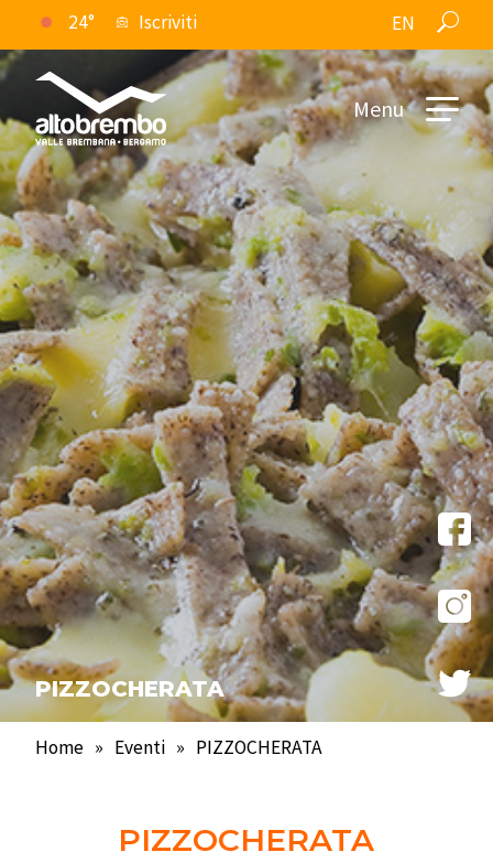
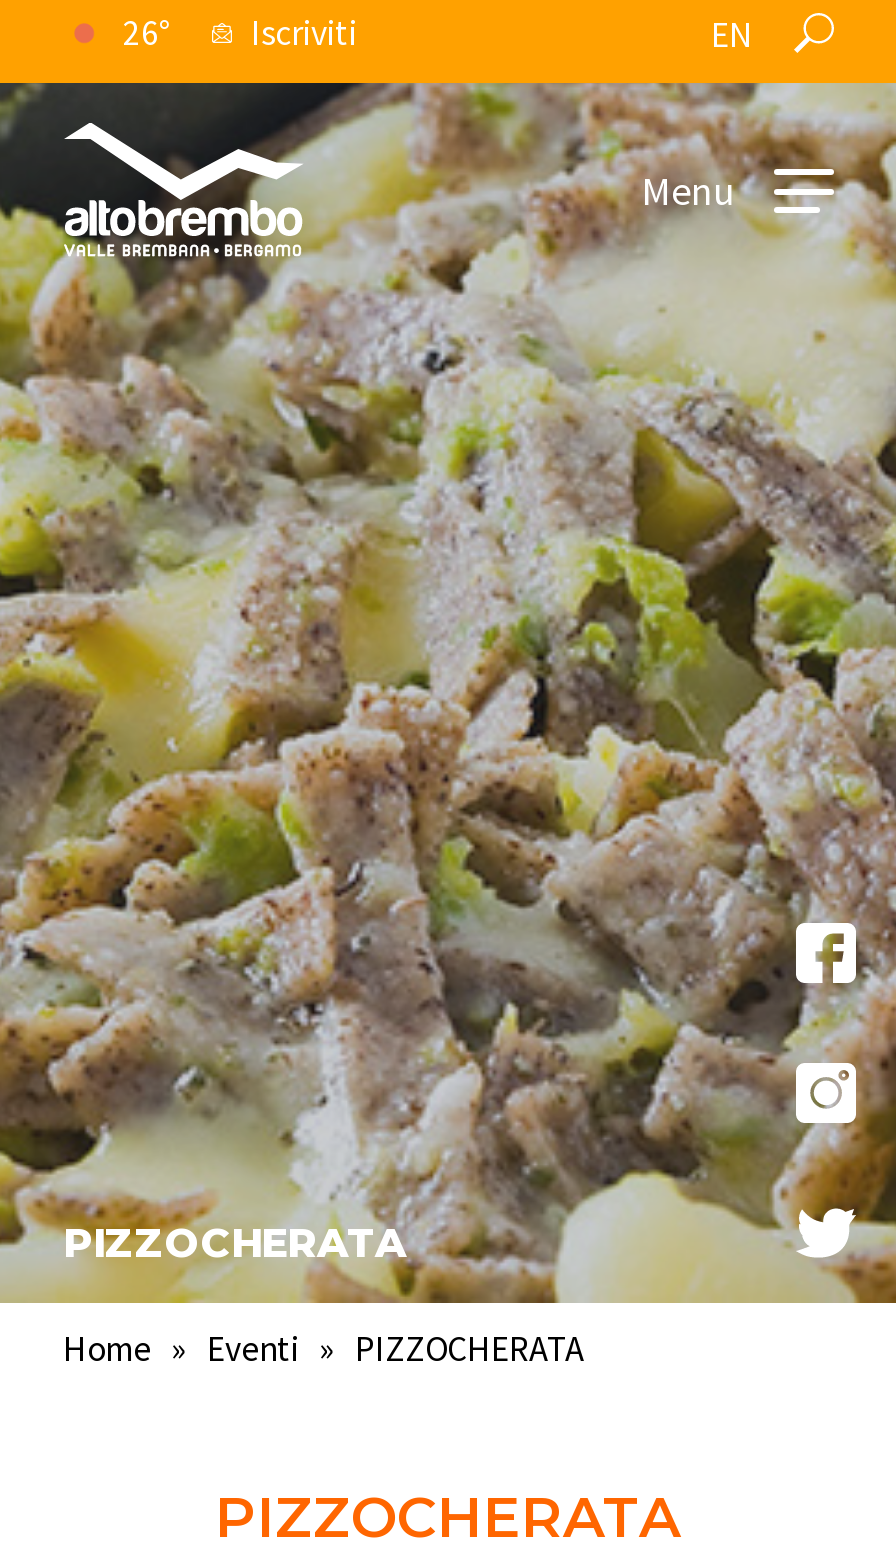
[68,10,196,34] 24° Iscriviti -> [123,11,357,55] 26° Iscriviti

